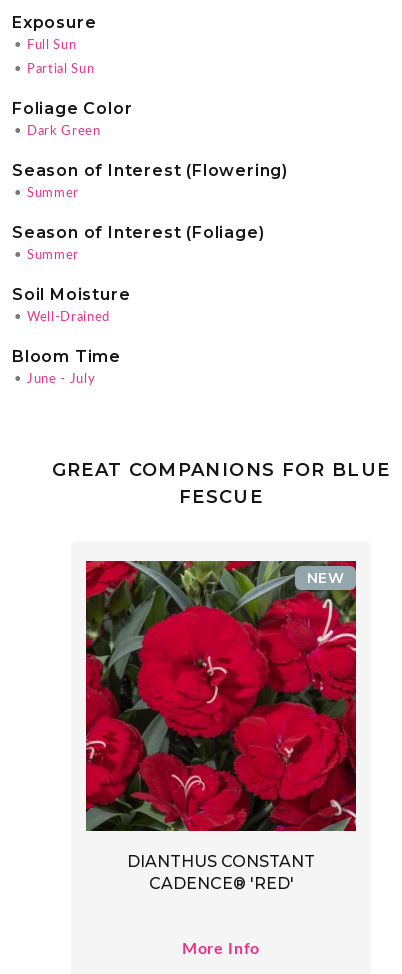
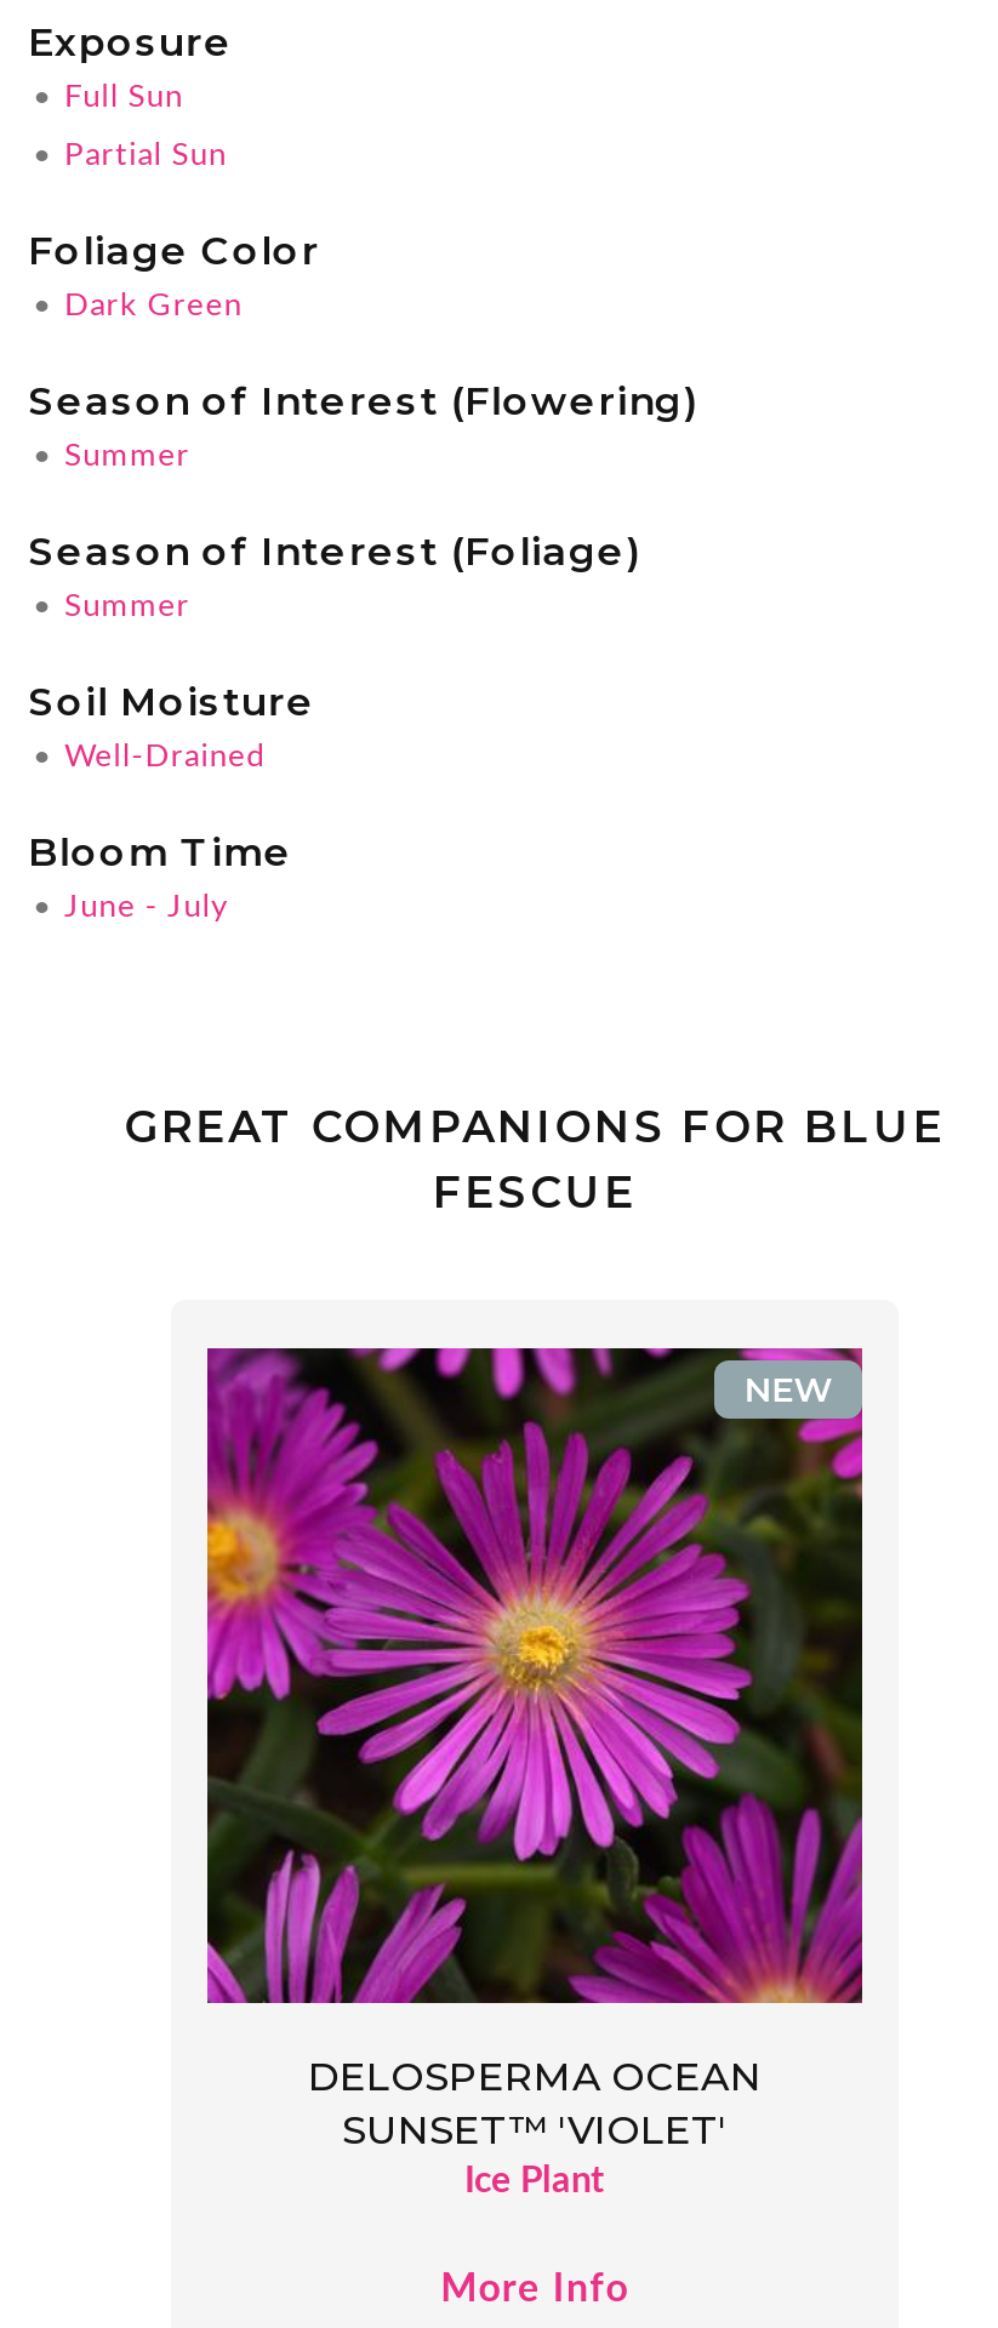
[85,560,357,893] [image] | DIANTHUS CONSTANT | CADENCE® 'RED' -> [205,1346,865,2200] [image] | DELOSPERMA OCEAN | SUNSET™ 'VIOLET' | Ice Plant

